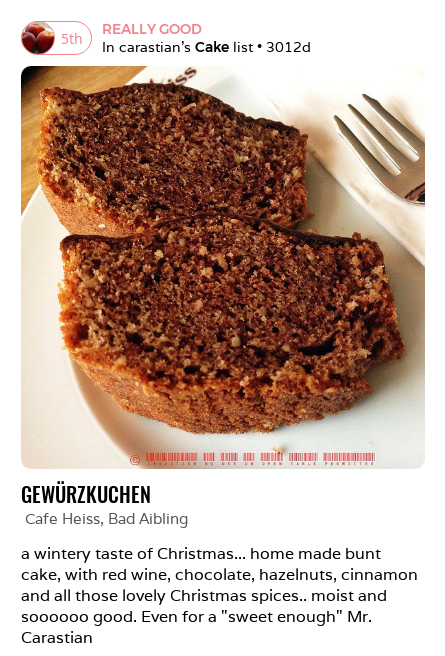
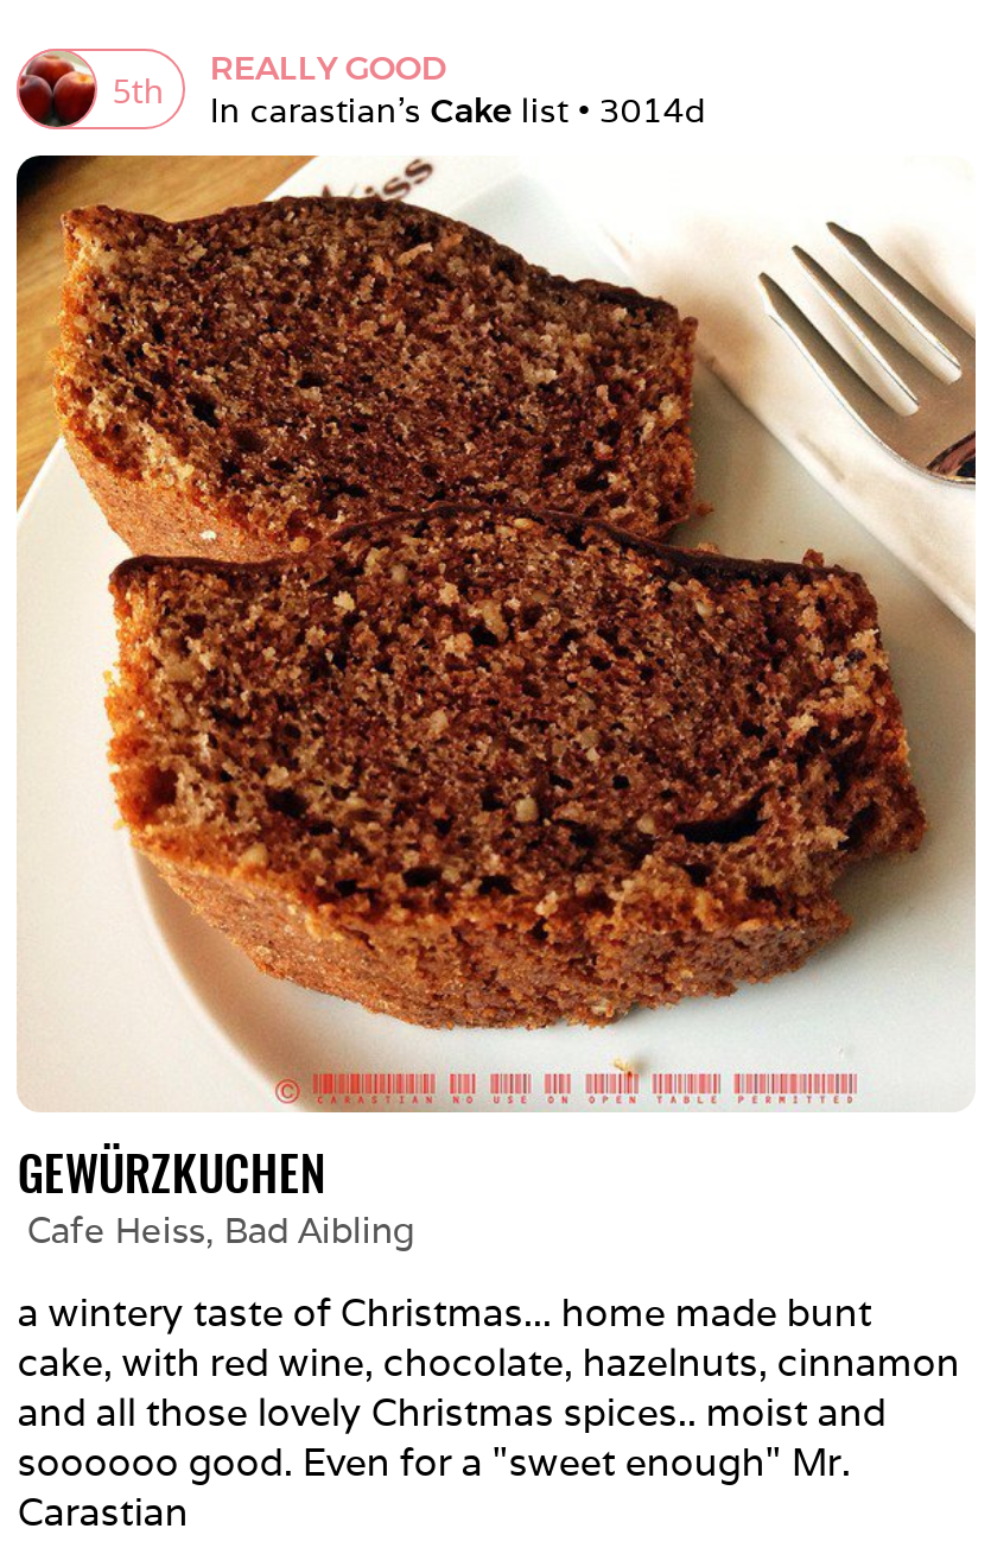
[102,38,311,56] In carastian's Cake list • 3012d -> [210,89,706,132] In carastian's Cake list • 3014d

